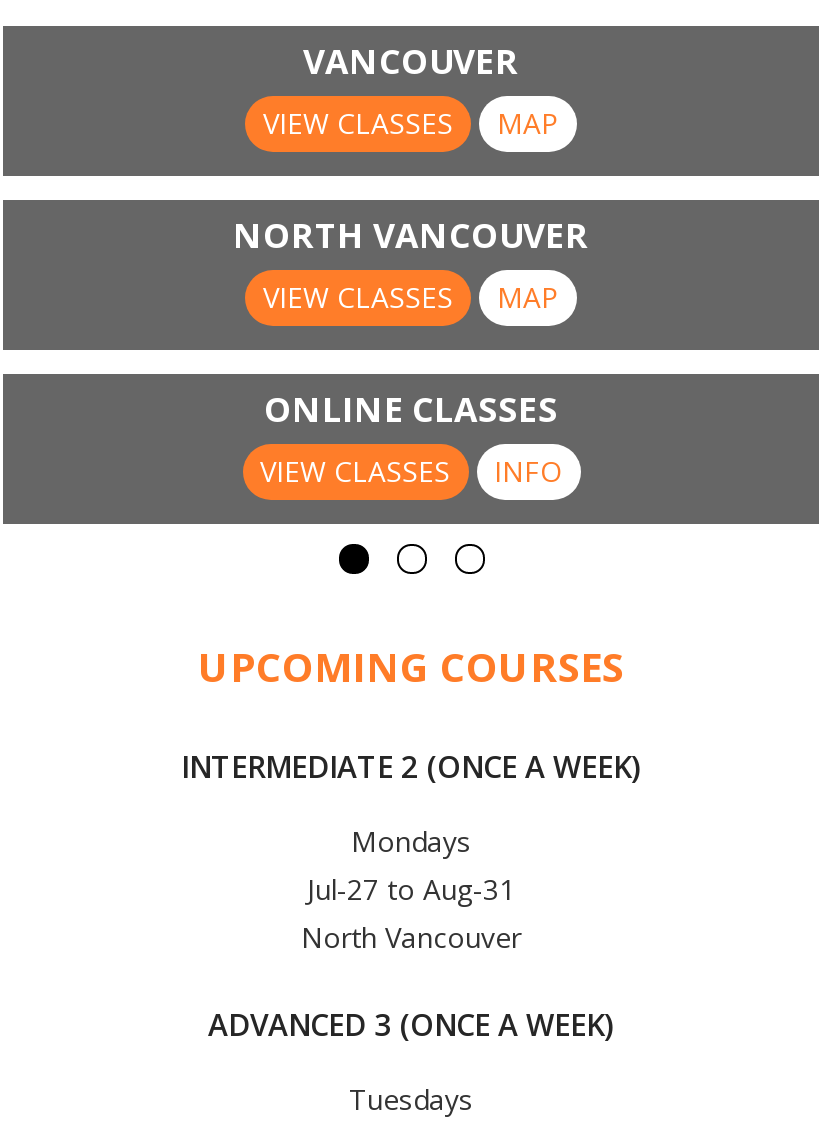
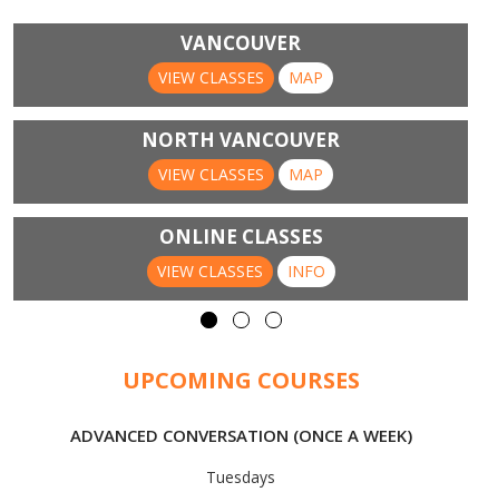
[181,747,641,1045] INTERMEDIATE 2 (ONCE A WEEK) | Mondays | Jul-27 to Aug-31 | North Vancouver | ADVANCED 3 (ONCE A WEEK) -> [70,424,412,447] ADVANCED CONVERSATION (ONCE A WEEK)

